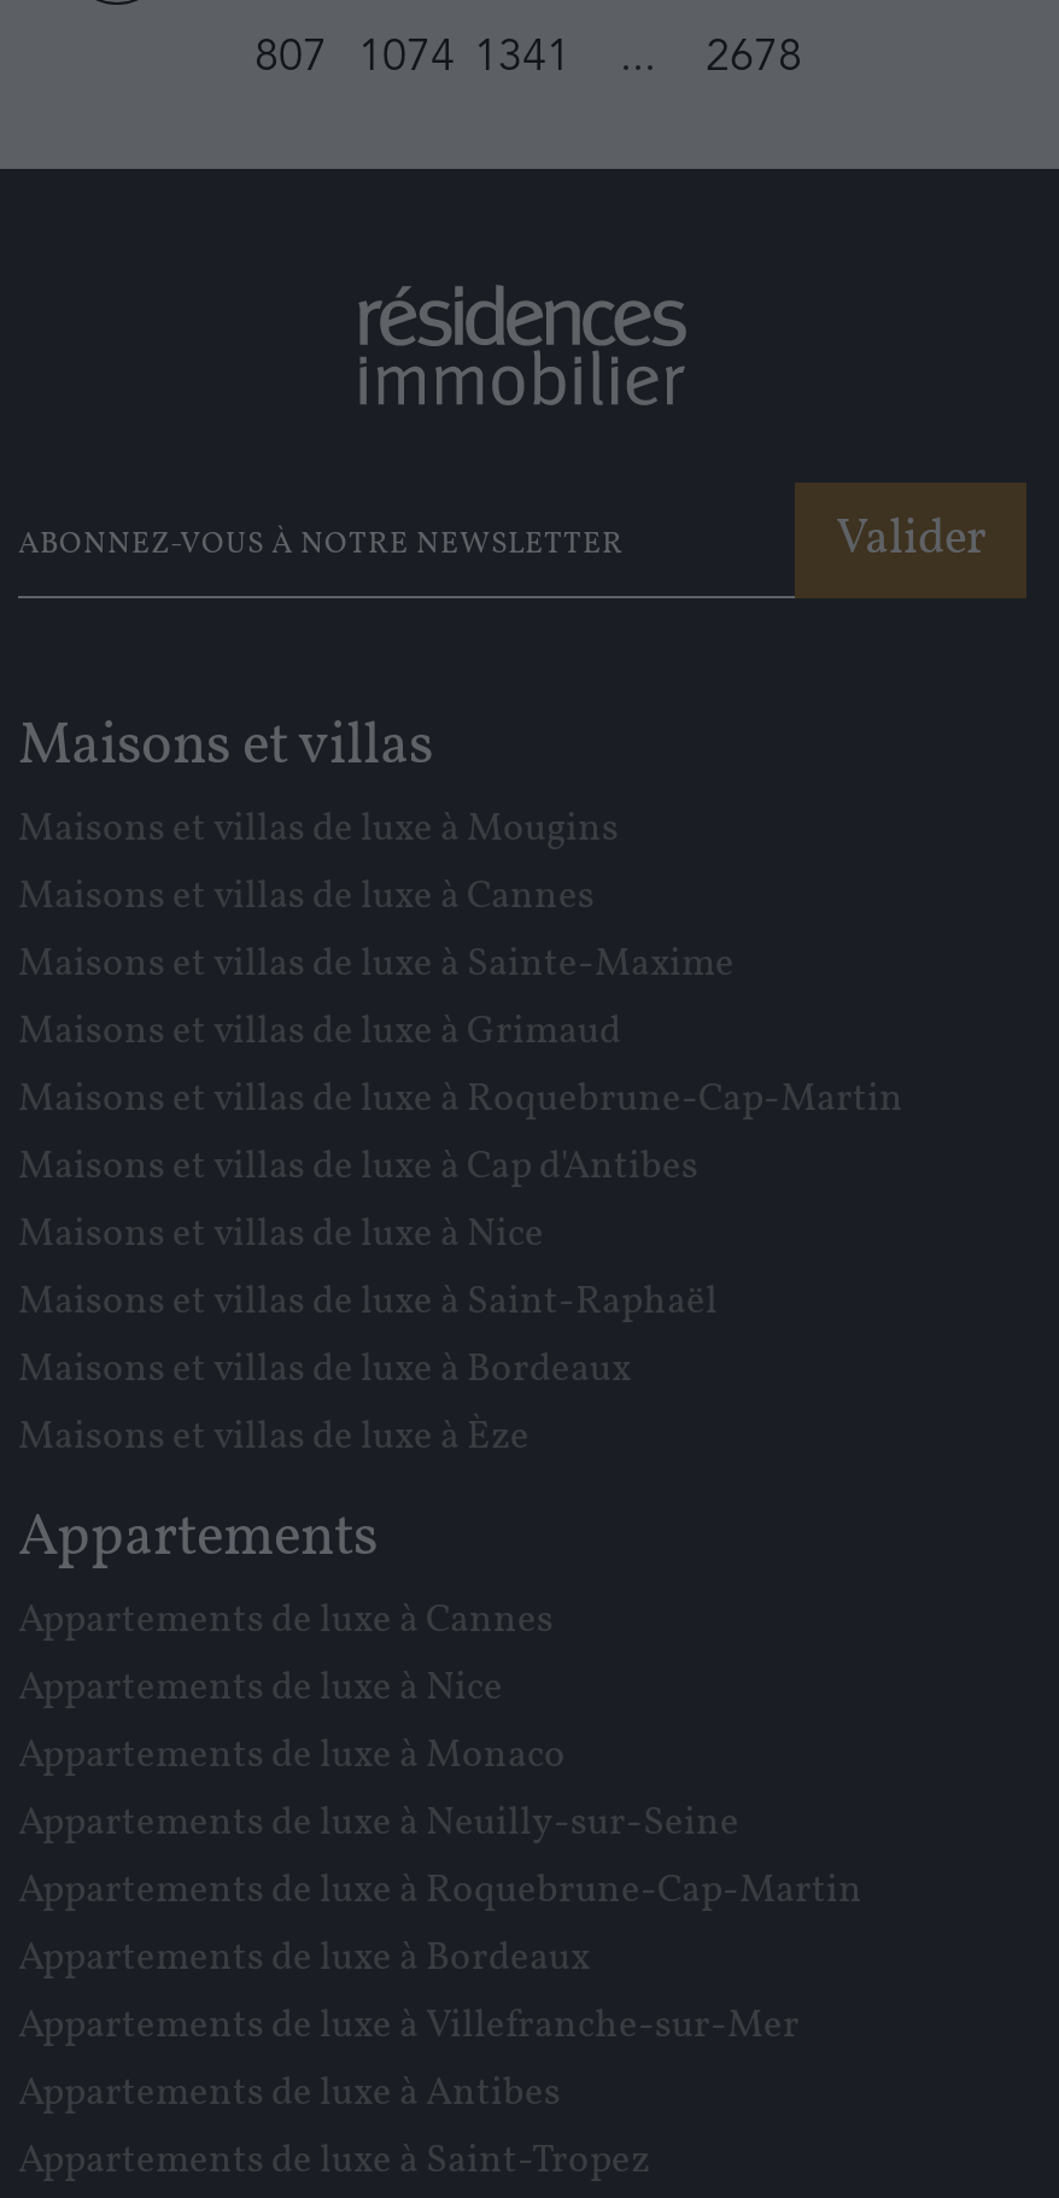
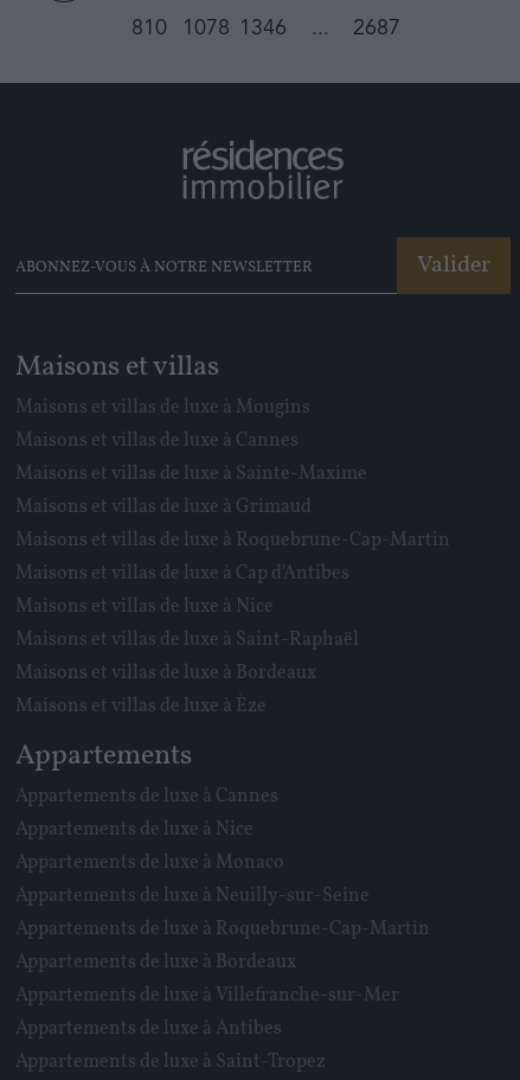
[254,36,327,80] 807 -> [131,18,167,39] 810
[358,36,571,80] 1074 1341 -> [182,18,287,39] 1078 1346
[706,36,802,80] 2678 -> [353,18,400,39] 2687

